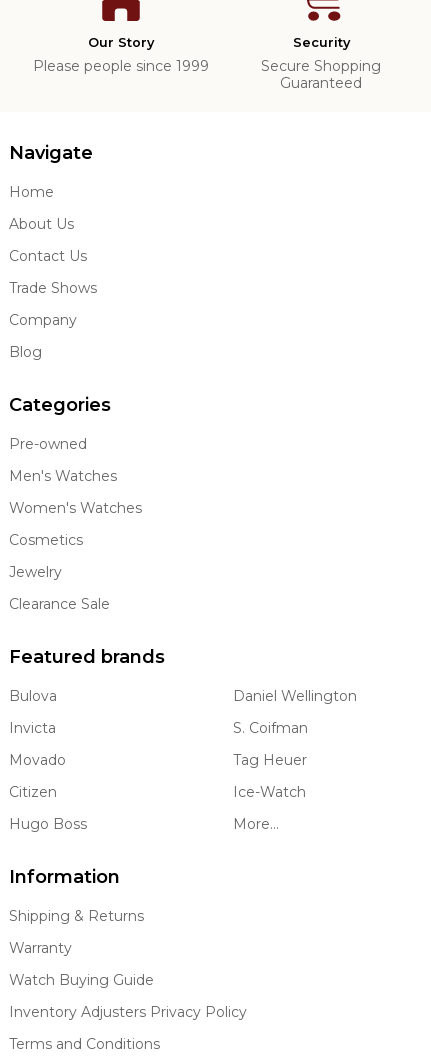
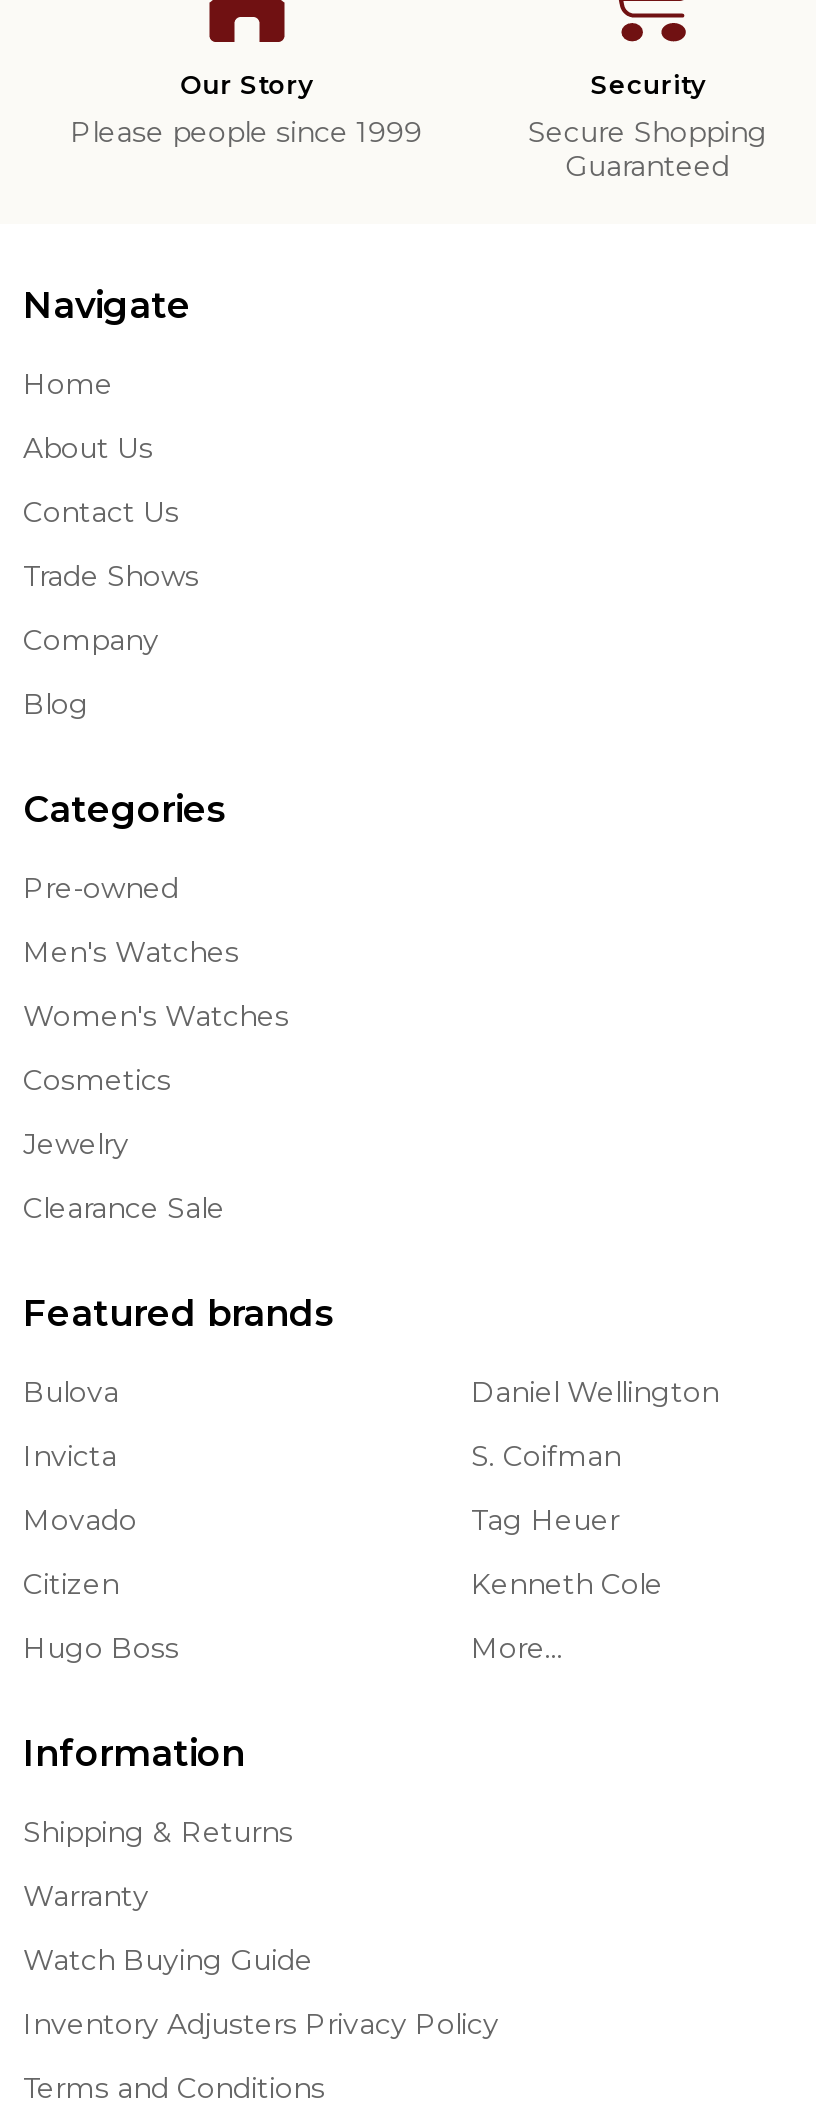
[233,783,306,801] Ice-Watch -> [471,1567,663,1603] Kenneth Cole

